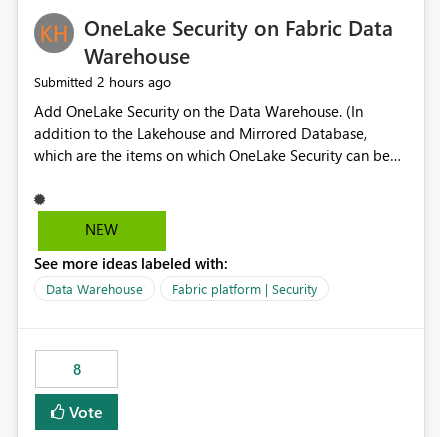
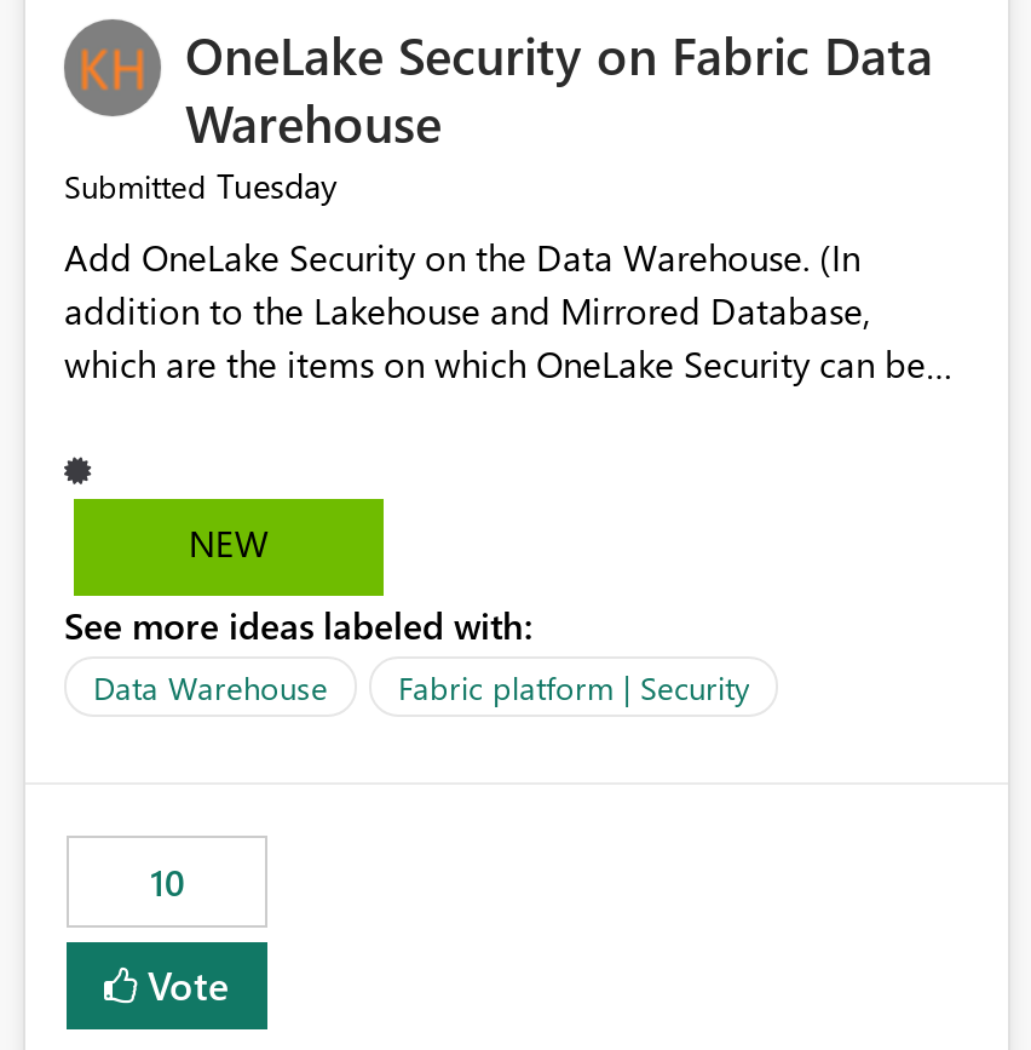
[34,72,171,91] Submitted 2 hours ago -> [64,163,338,209] Submitted Tuesday
[72,359,80,379] 8 -> [150,858,184,907] 10

